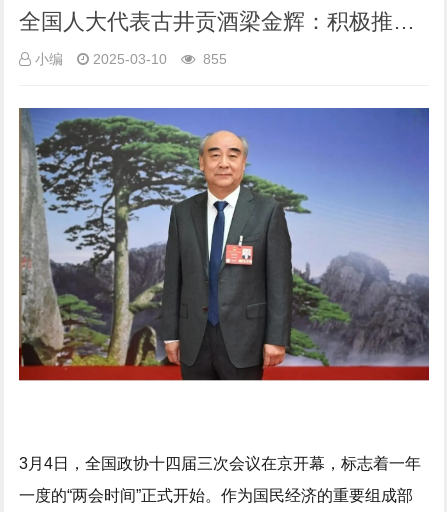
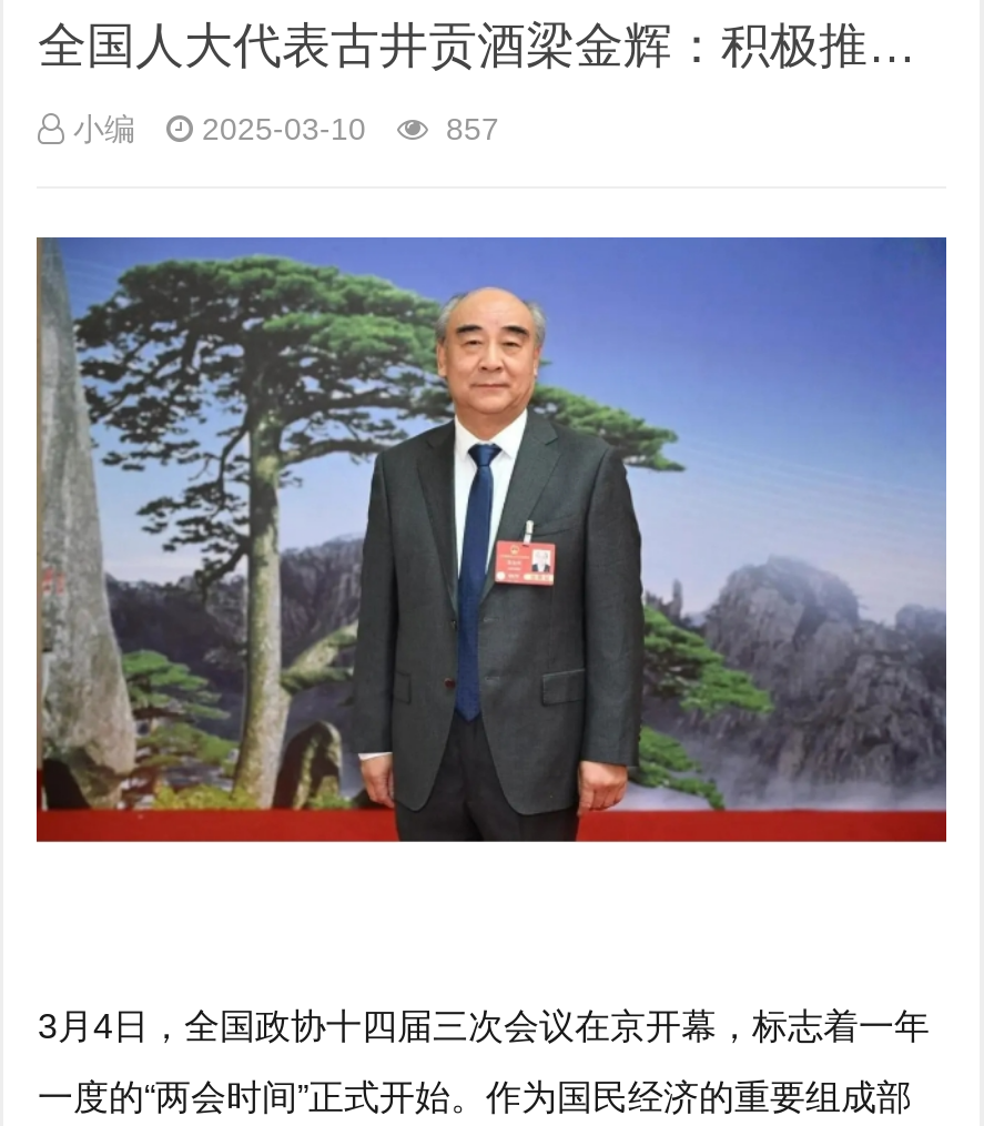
[203,51,227,67] 855 -> [446,111,499,146] 857

